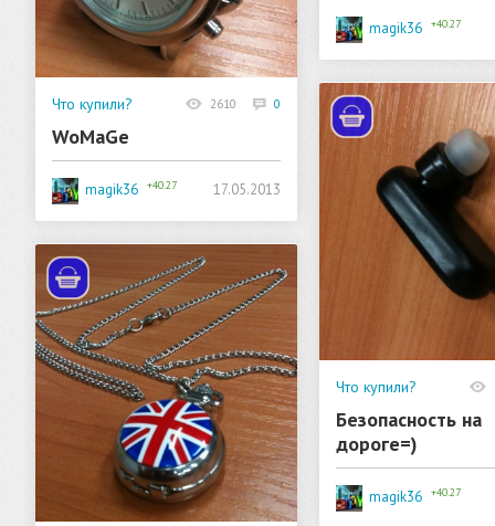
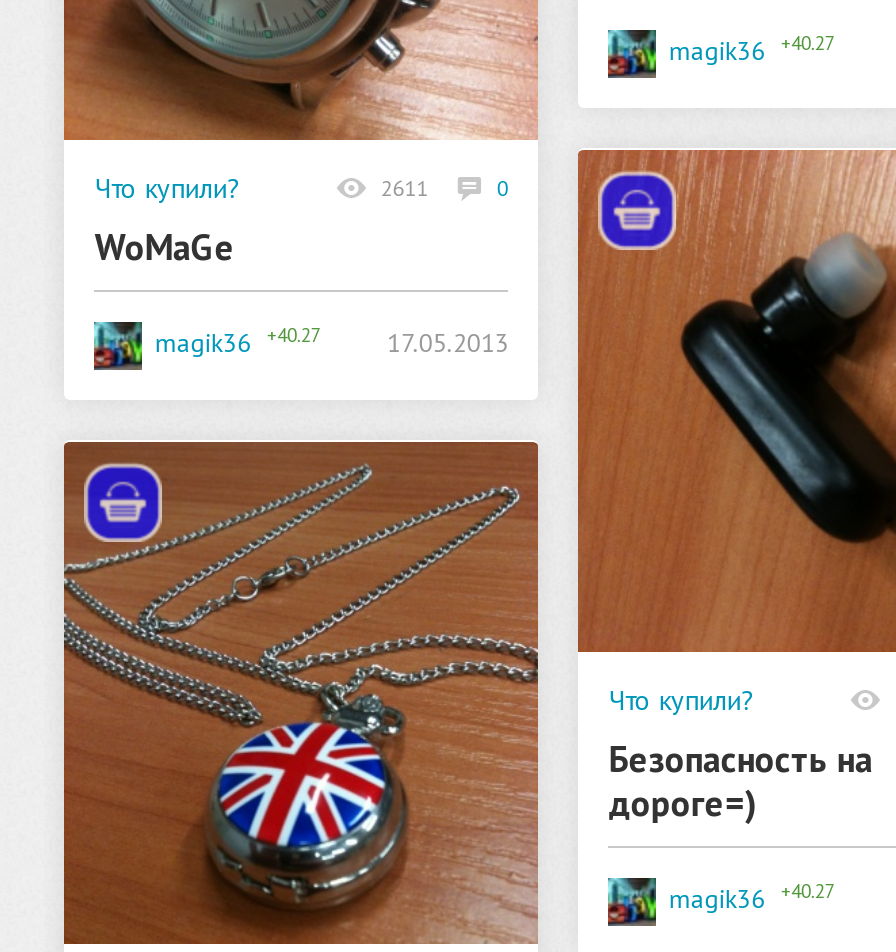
[207,96,237,111] 2610 -> [375,173,429,201] 2611

